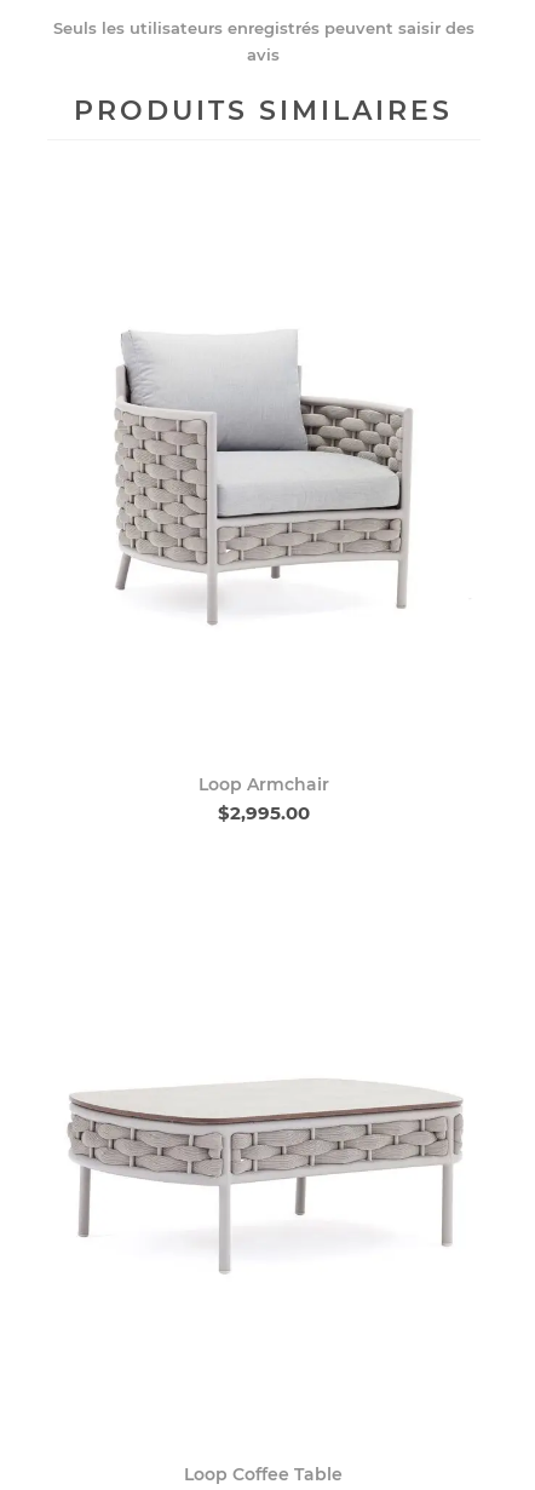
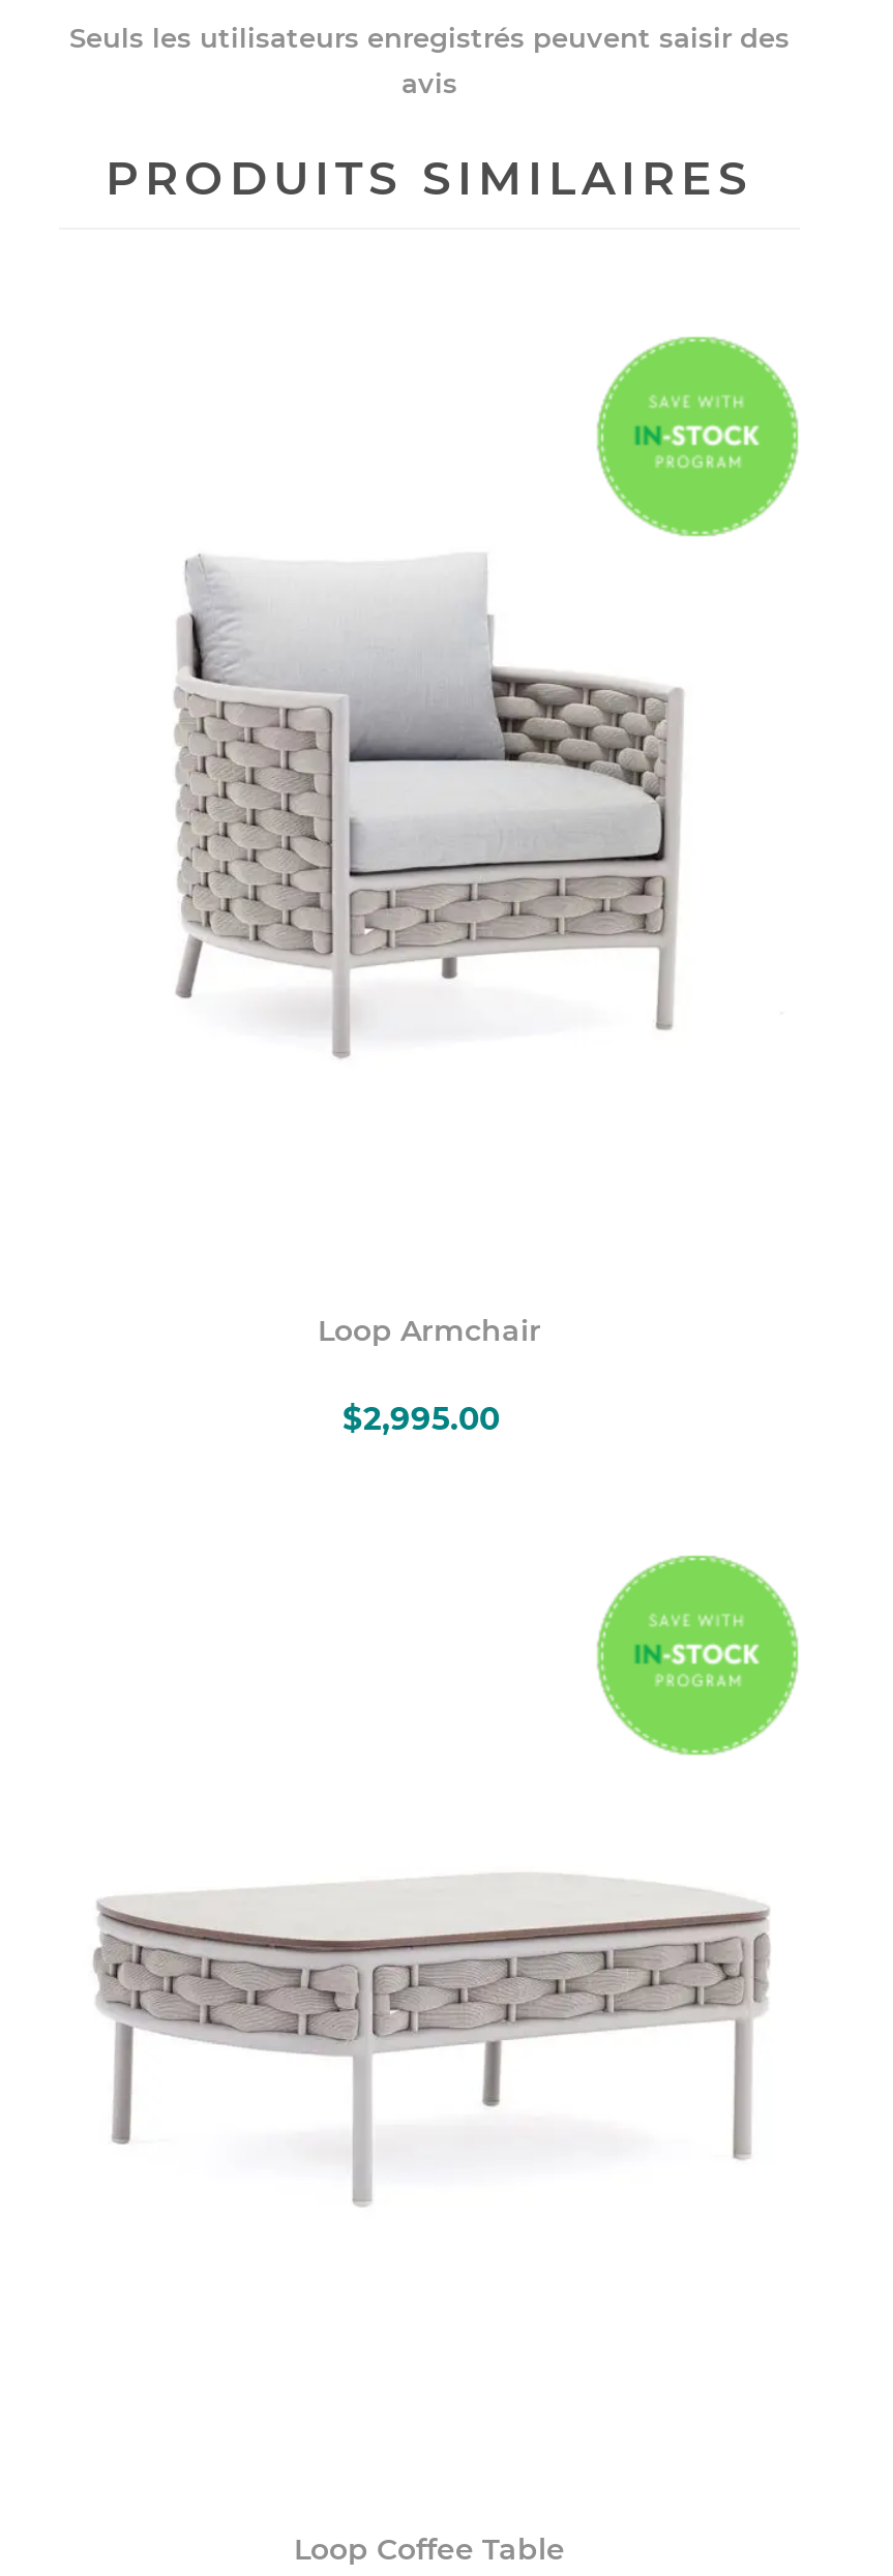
none -> [595,335,800,538] [image]
none -> [595,1554,800,1757] [image]

